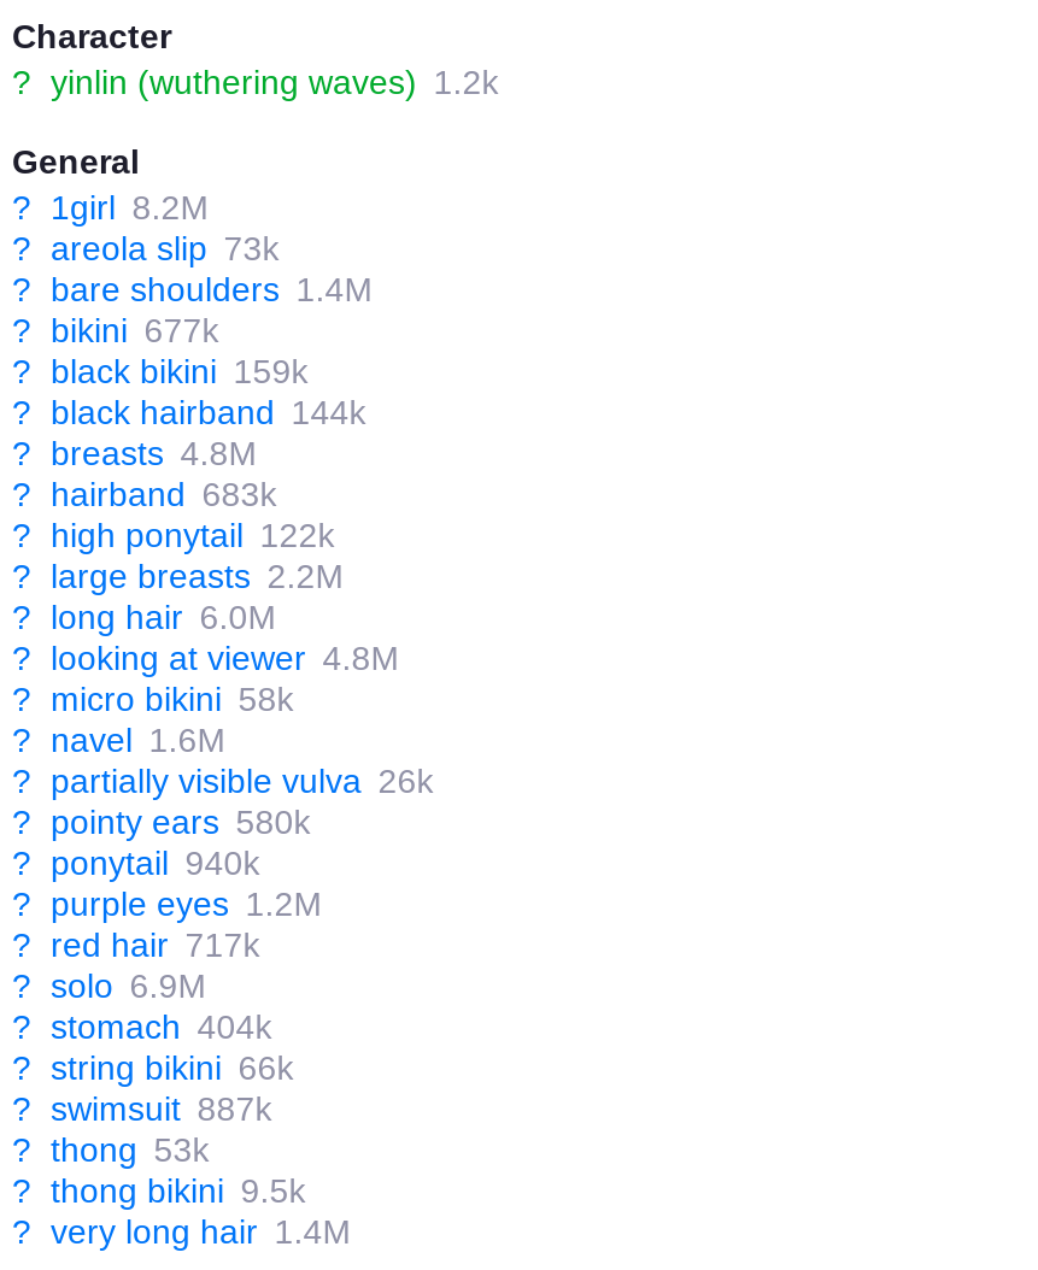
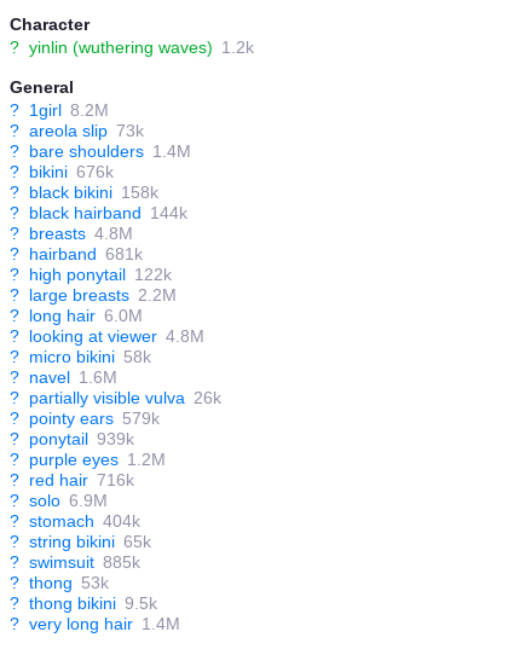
[12,311,219,350] ? bikini 677k -> [10,162,113,182] ? bikini 676k
[12,352,308,391] ? black bikini 159k -> [10,183,158,202] ? black bikini 158k
[12,475,277,514] ? hairband 683k -> [10,244,142,264] ? hairband 681k
[12,803,311,842] ? pointy ears 580k -> [10,409,159,428] ? pointy ears 579k
[12,844,260,882] ? ponytail 940k -> [10,429,134,449] ? ponytail 939k
[12,926,260,964] ? red hair 717k -> [10,470,134,490] ? red hair 716k
[12,1049,294,1087] ? string bikini 66k -> [10,532,151,551] ? string bikini 65k
[12,1090,272,1128] ? swimsuit 887k -> [10,553,140,572] ? swimsuit 885k

